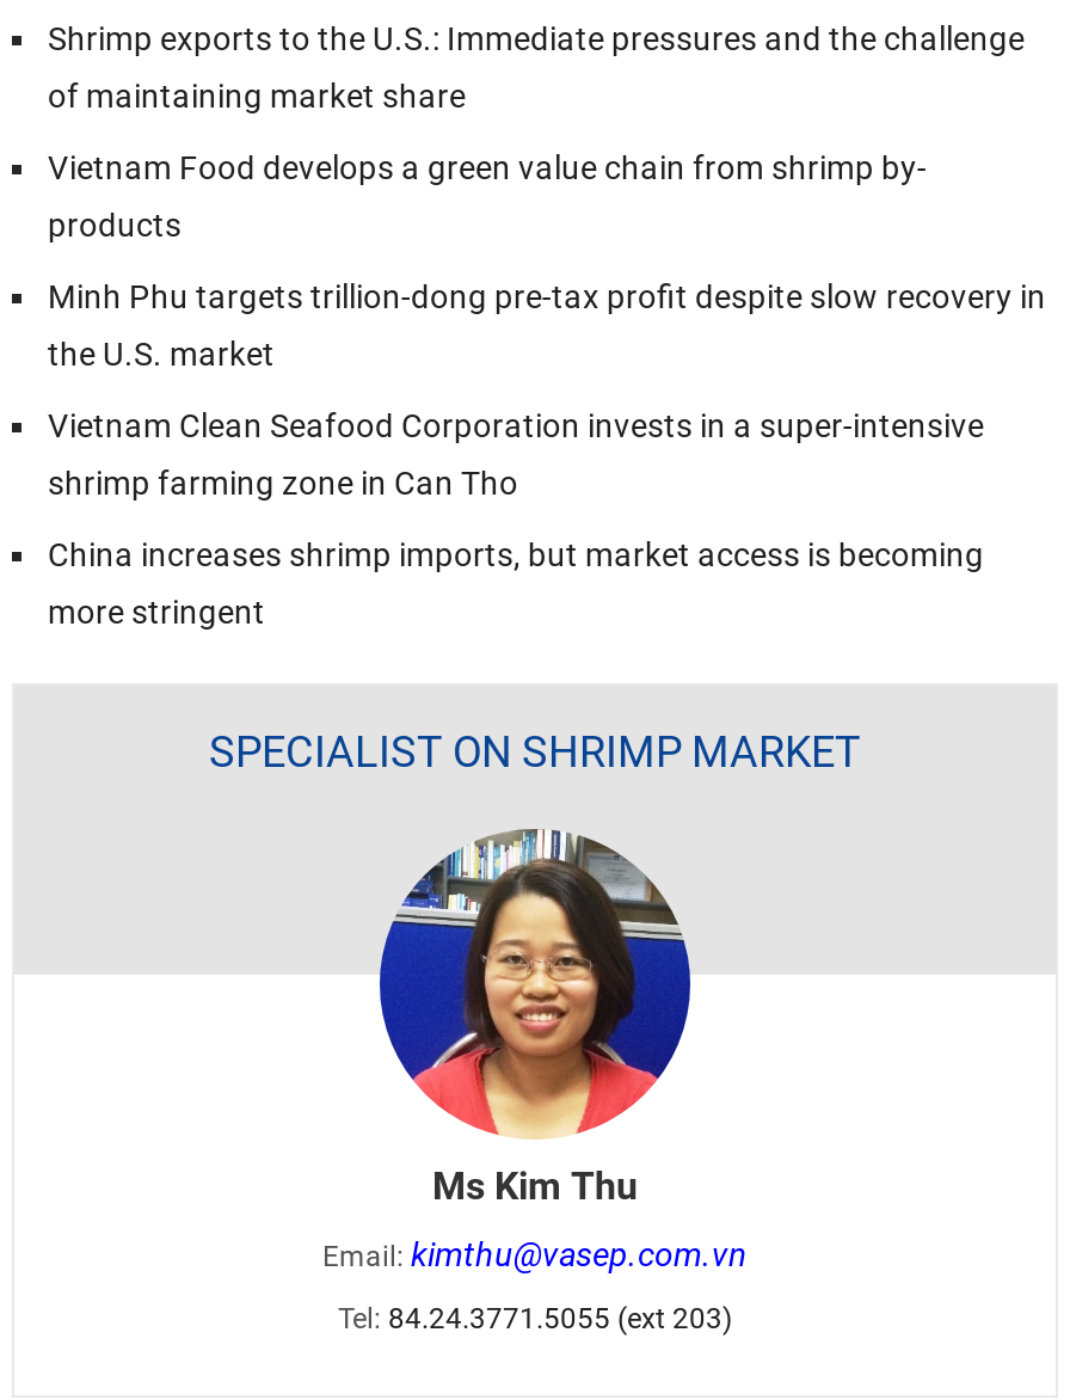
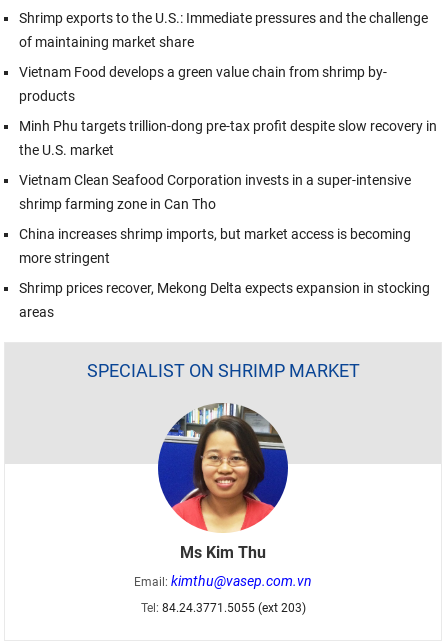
none -> [19,279,430,319] Shrimp prices recover, Mekong Delta expects expansion in stocking | areas

